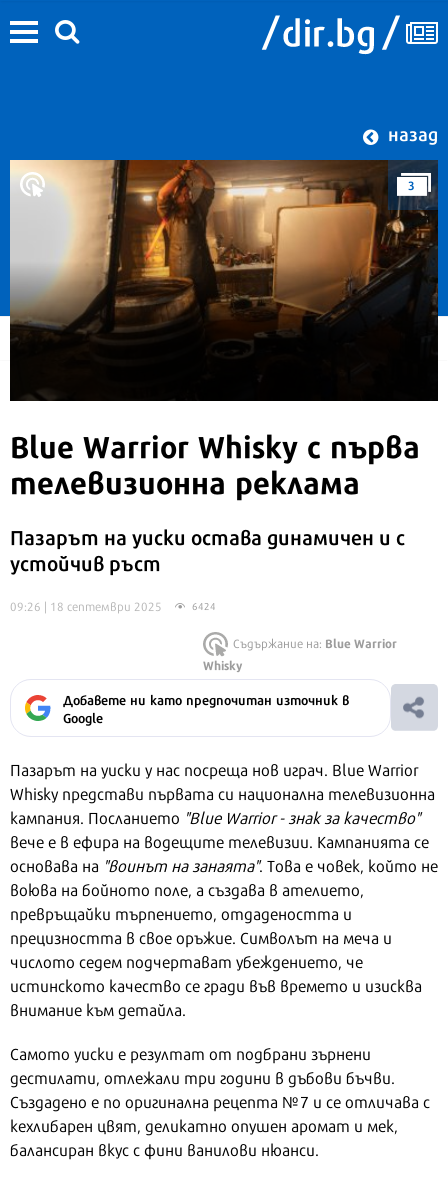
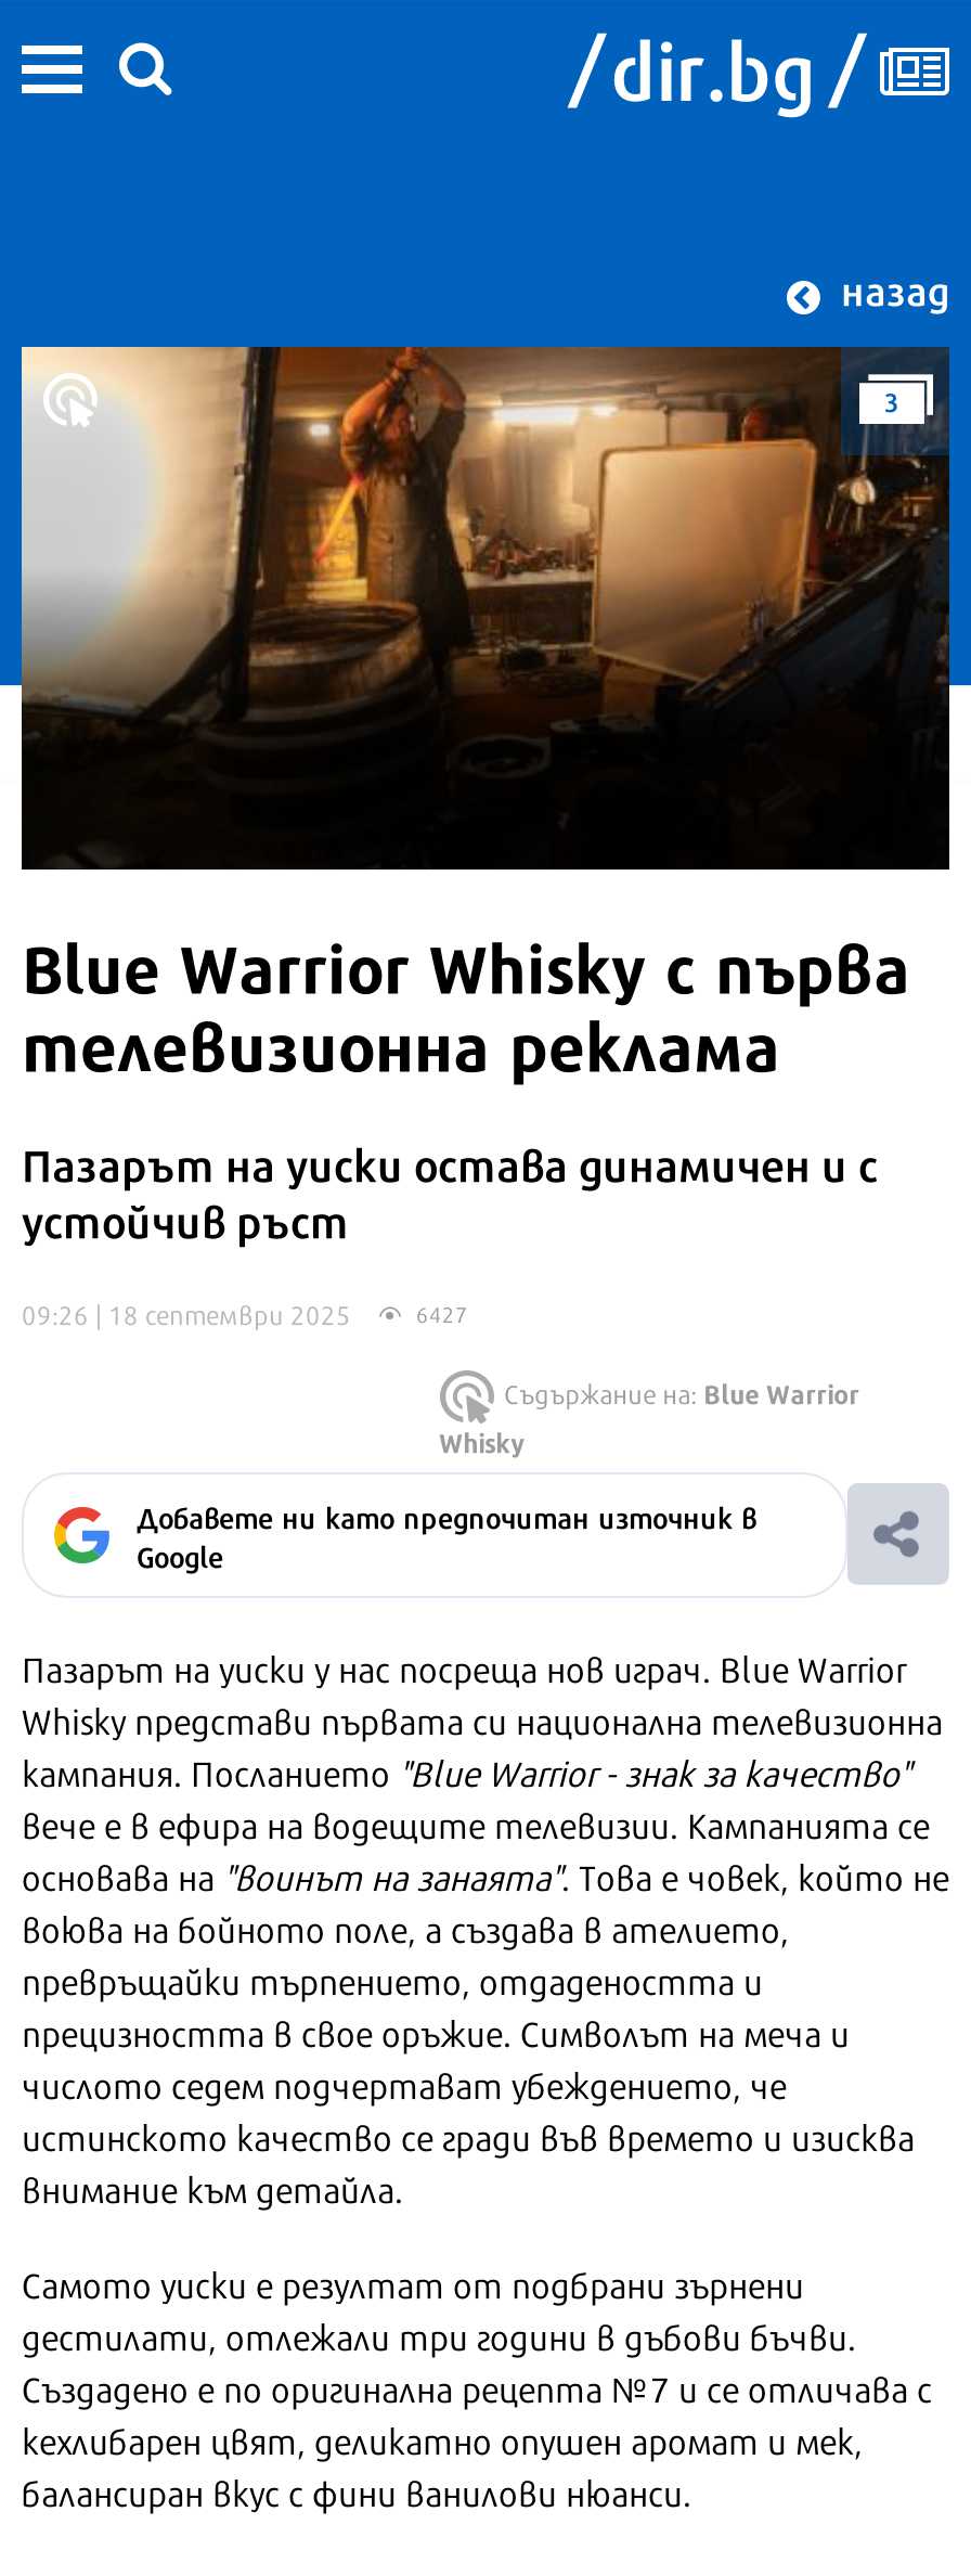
[192,597,216,612] 6424 -> [416,1296,468,1328] 6427

